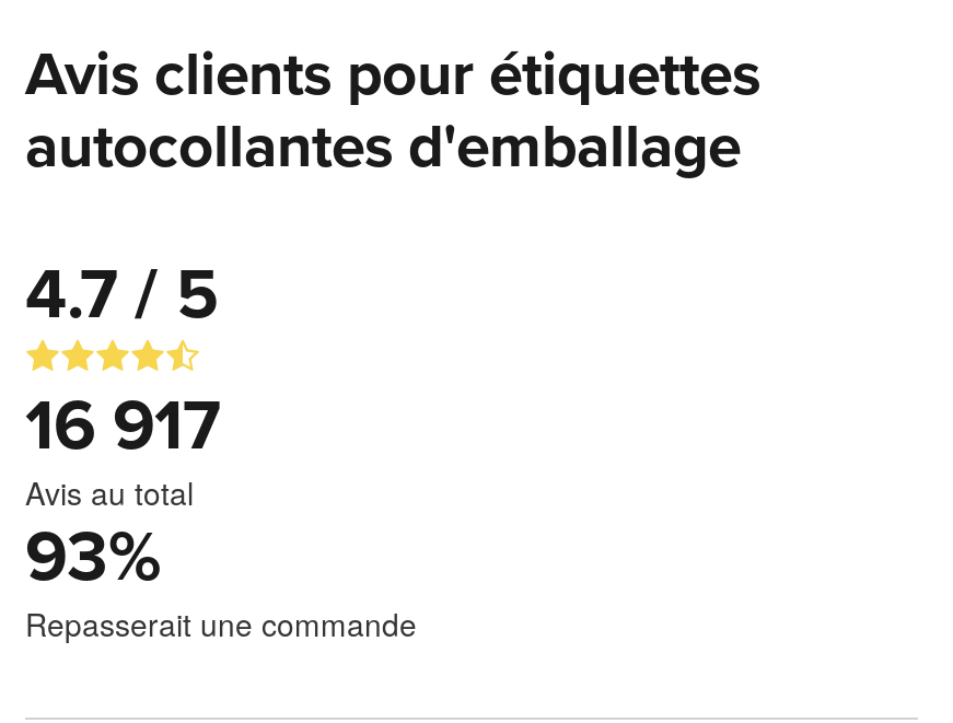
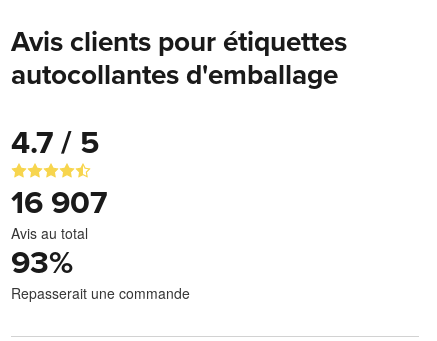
[25,386,220,469] 16 917 -> [11,184,107,222] 16 907

